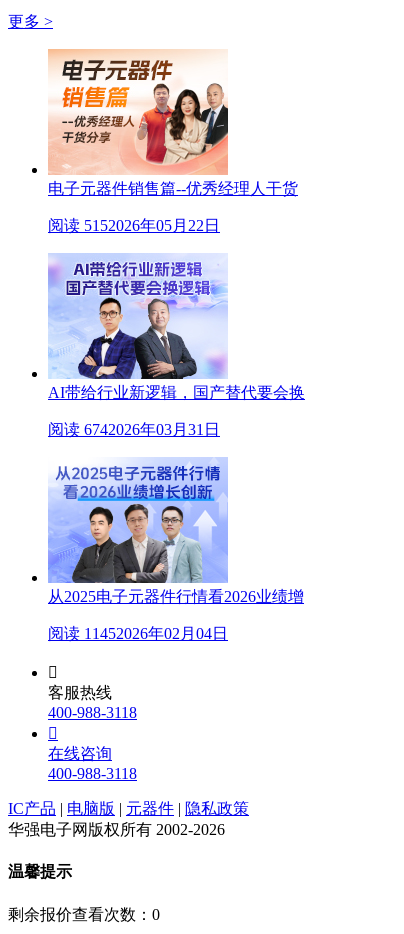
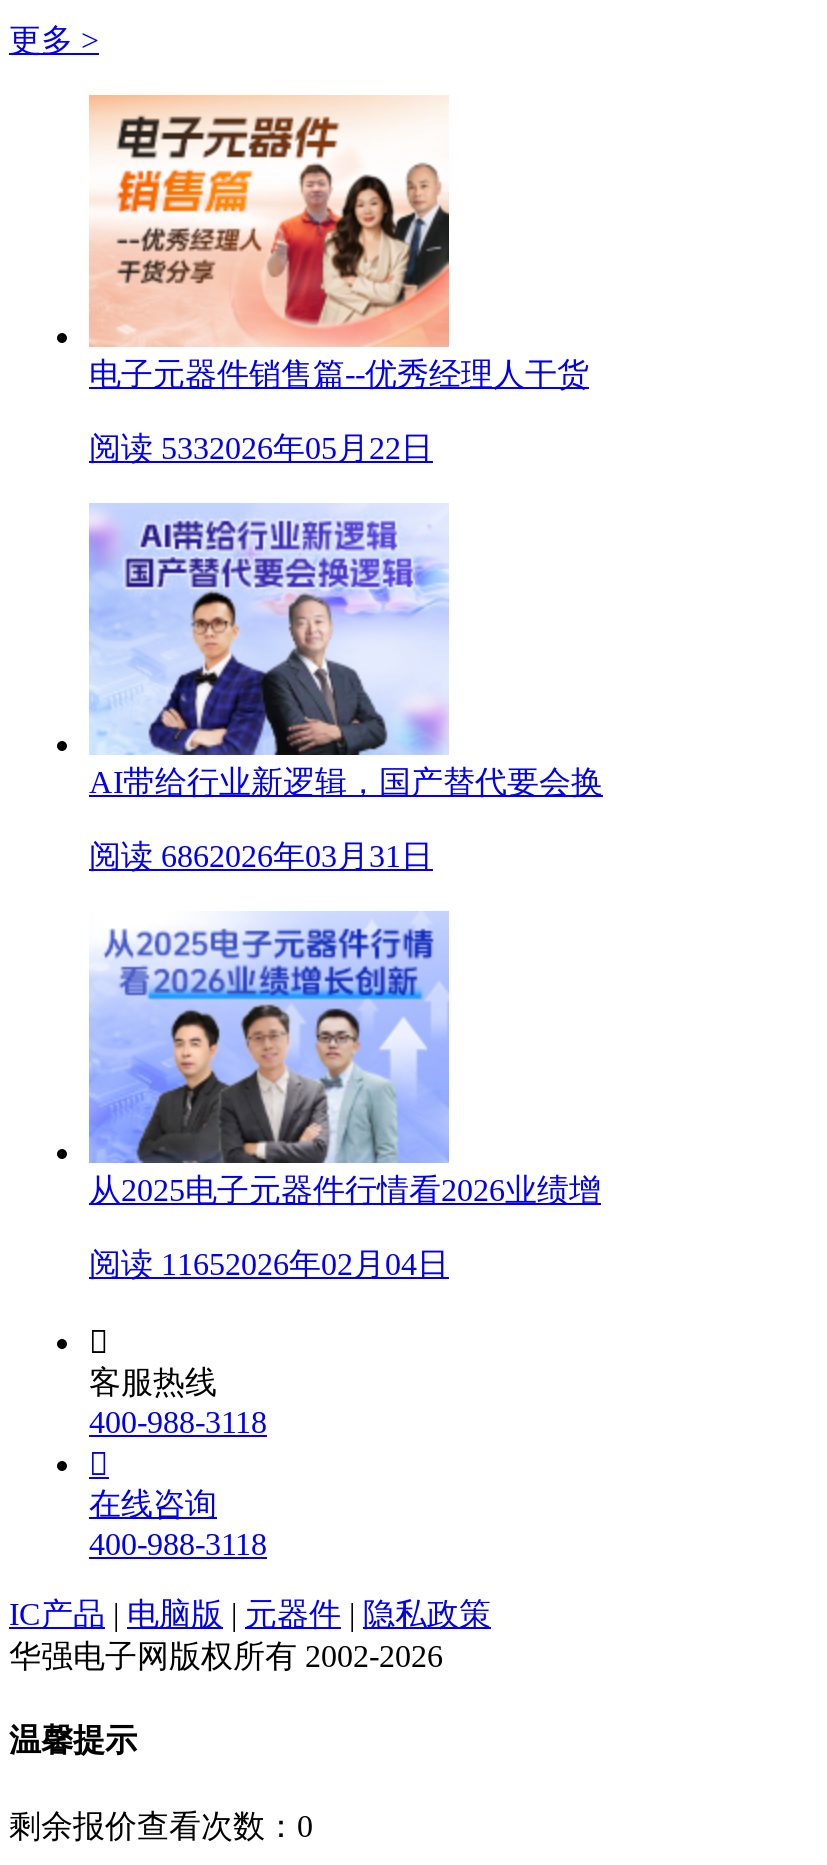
[48,217,220,234] 阅读 5152026年05月22日 -> [89,431,433,465] 阅读 5332026年05月22日
[48,421,220,438] 阅读 6742026年03月31日 -> [89,839,433,873] 阅读 6862026年03月31日
[48,625,228,642] 阅读 11452026年02月04日 -> [89,1247,449,1281] 阅读 11652026年02月04日

